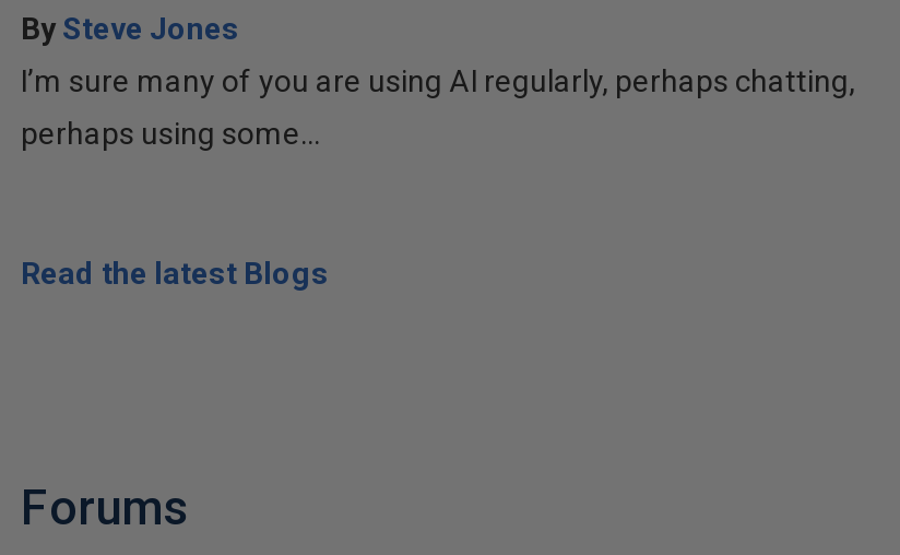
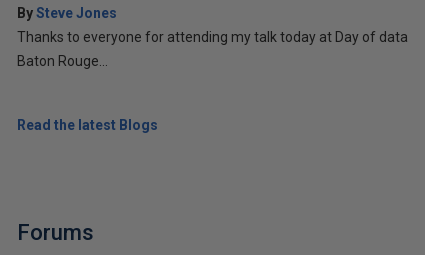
[21,63,855,98] I’m sure many of you are using AI regularly, perhaps chatting, -> [17,29,408,45] Thanks to everyone for attending my talk today at Day of data
[21,116,320,151] perhaps using some... -> [17,53,108,69] Baton Rouge...

